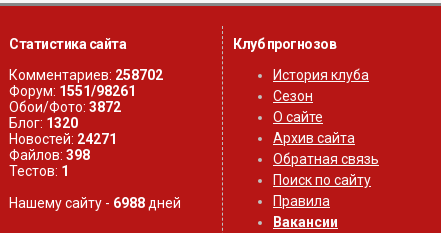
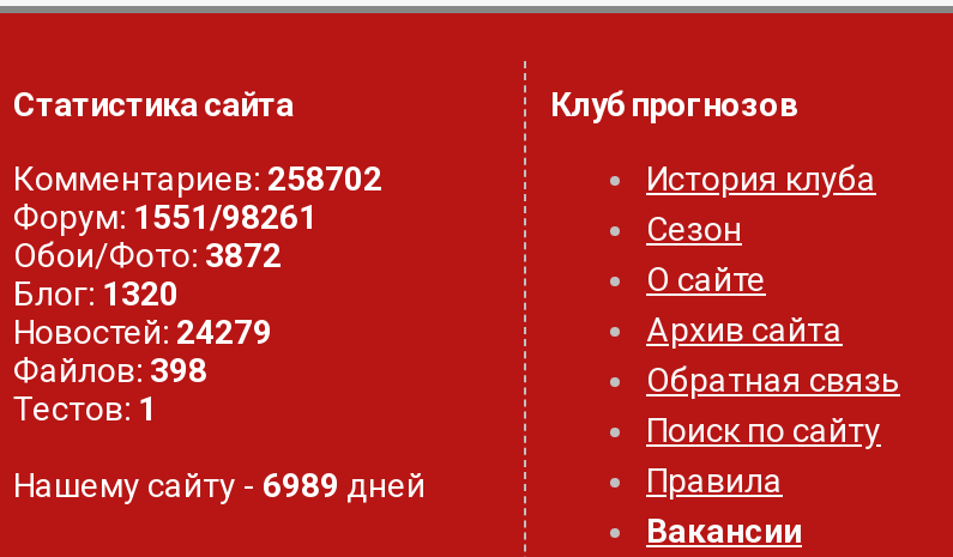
[9,131,117,147] Новостей: 24271 -> [13,312,272,350] Новостей: 24279
[9,195,181,211] Нашему сайту - 6988 дней -> [13,465,426,503] Нашему сайту - 6989 дней

